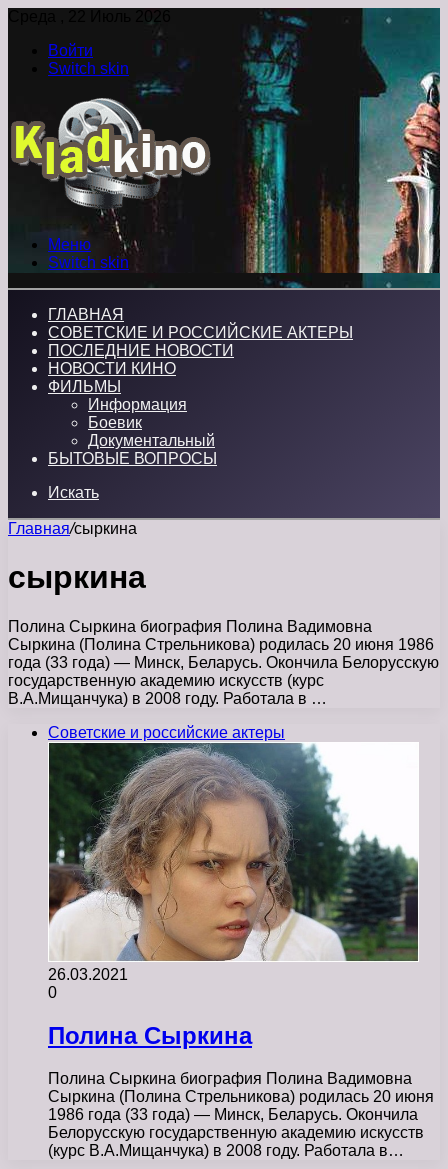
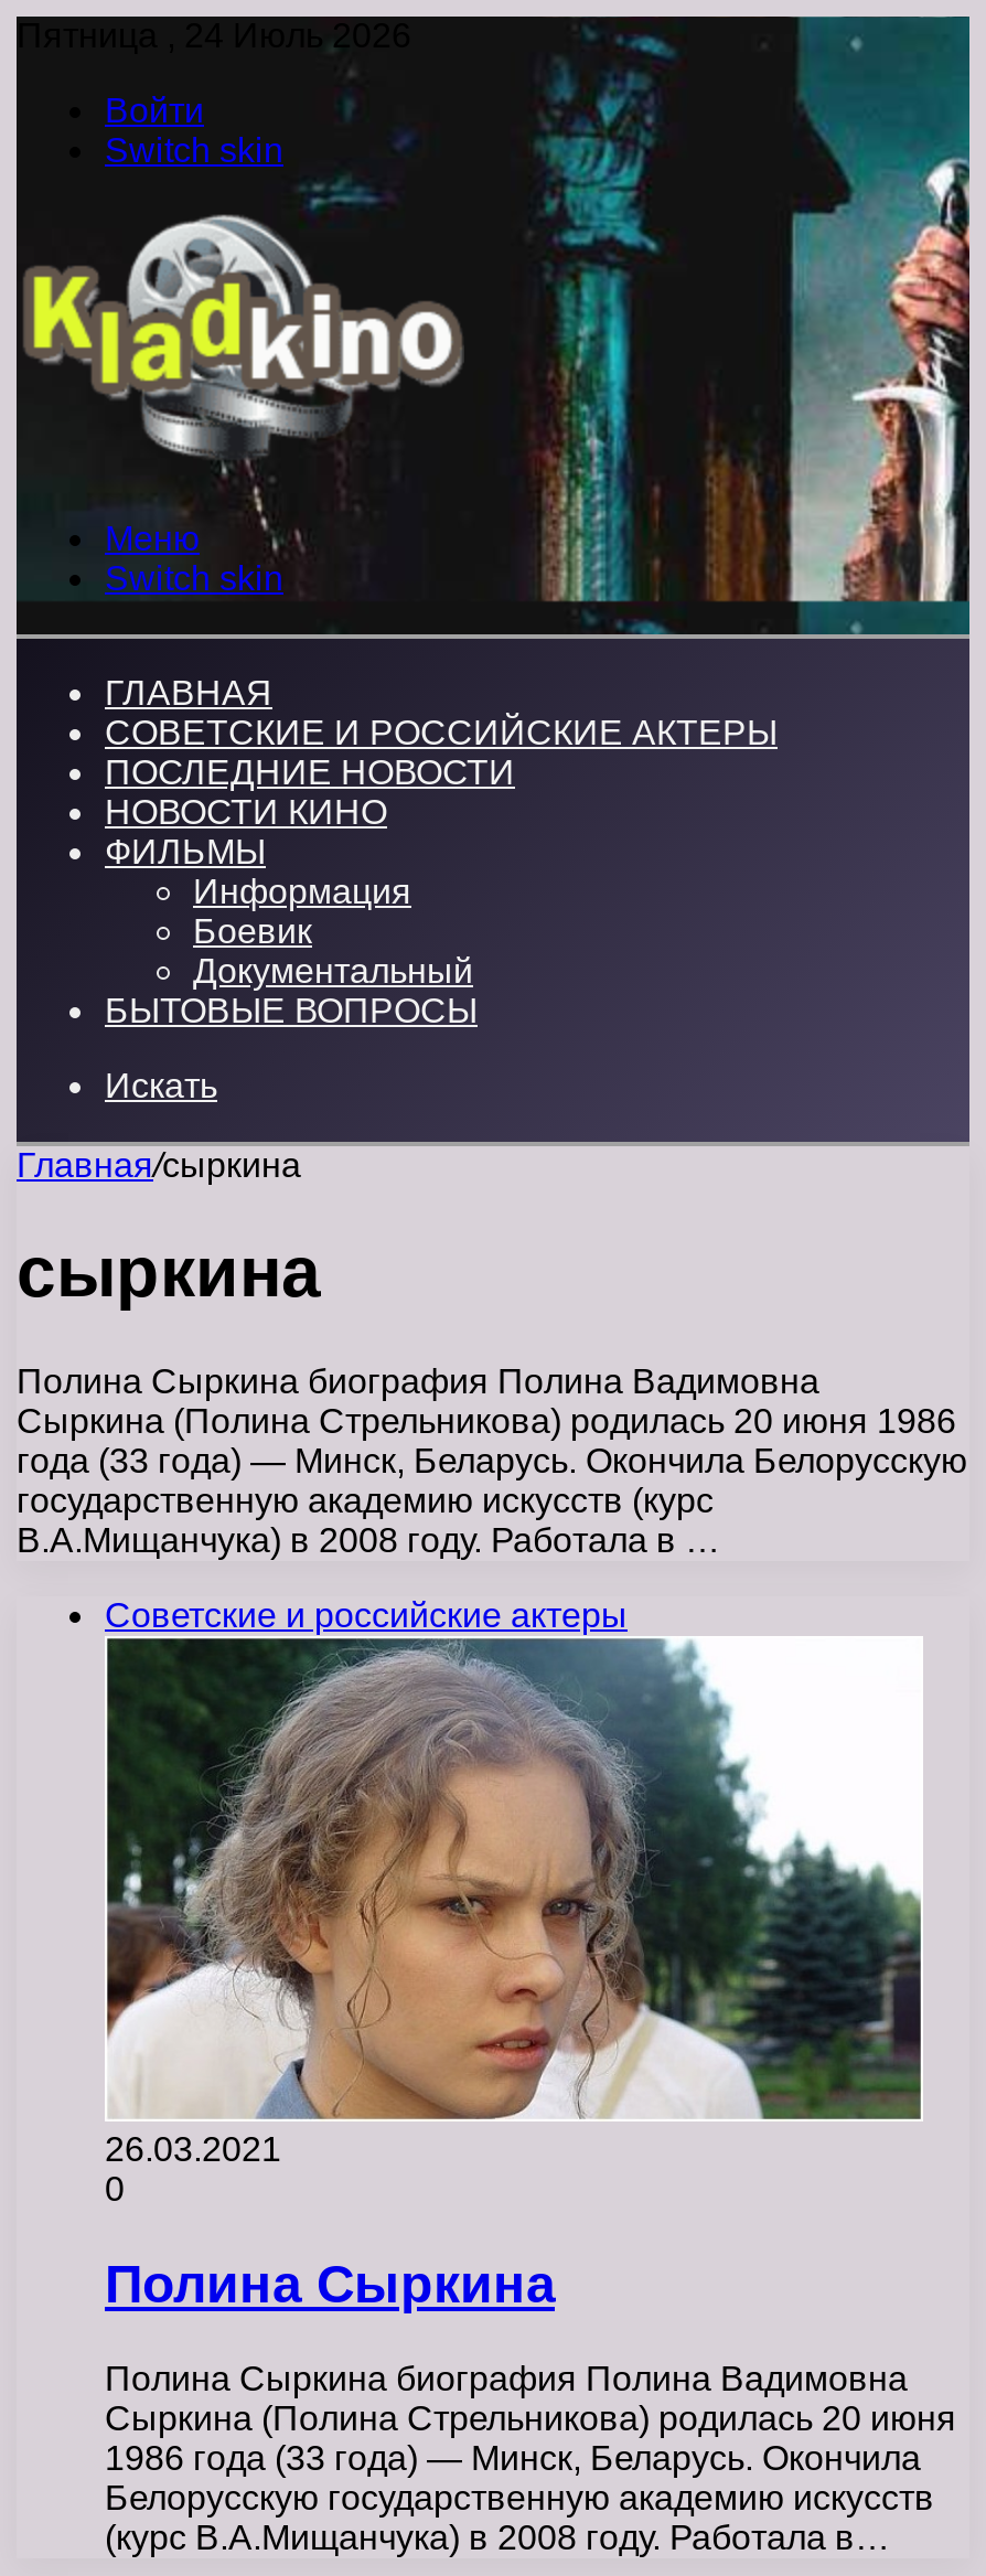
[8,8,171,25] Среда , 22 Июль 2026 -> [17,17,411,54] Пятница , 24 Июль 2026

